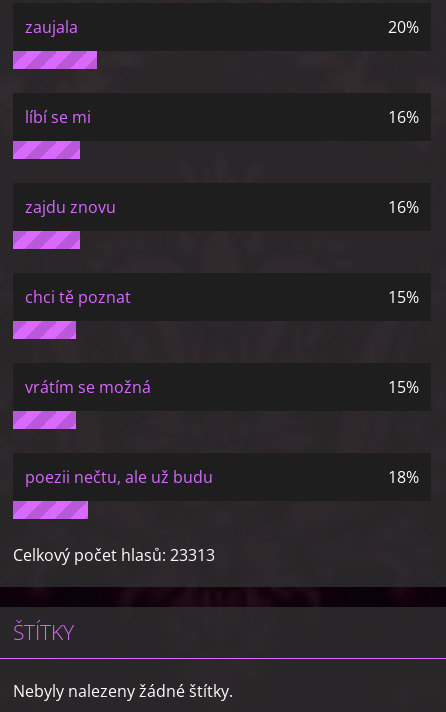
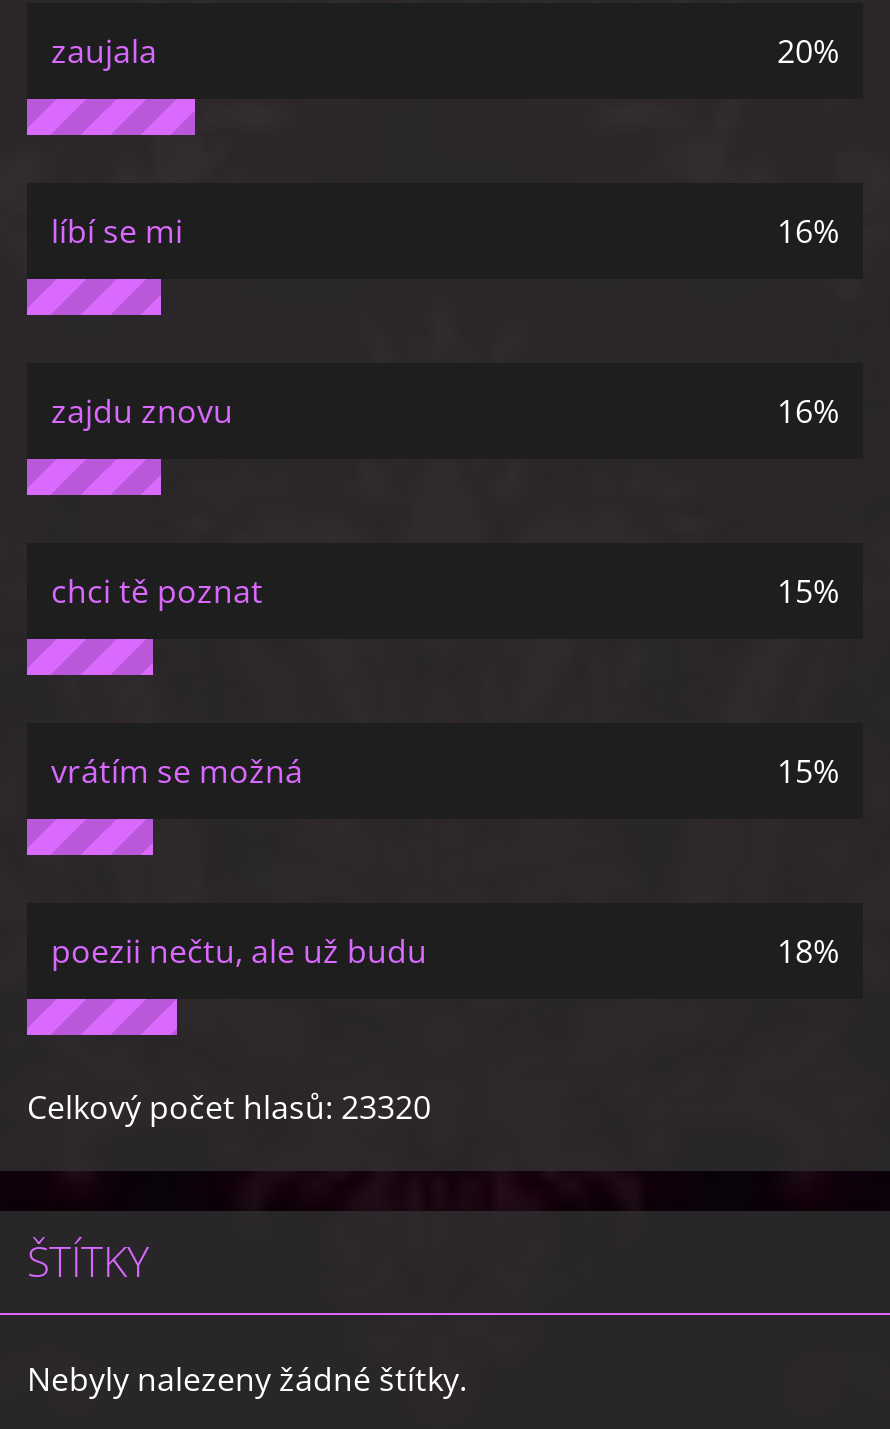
[13,544,215,566] Celkový počet hlasů: 23313 -> [27,1085,431,1129] Celkový počet hlasů: 23320

